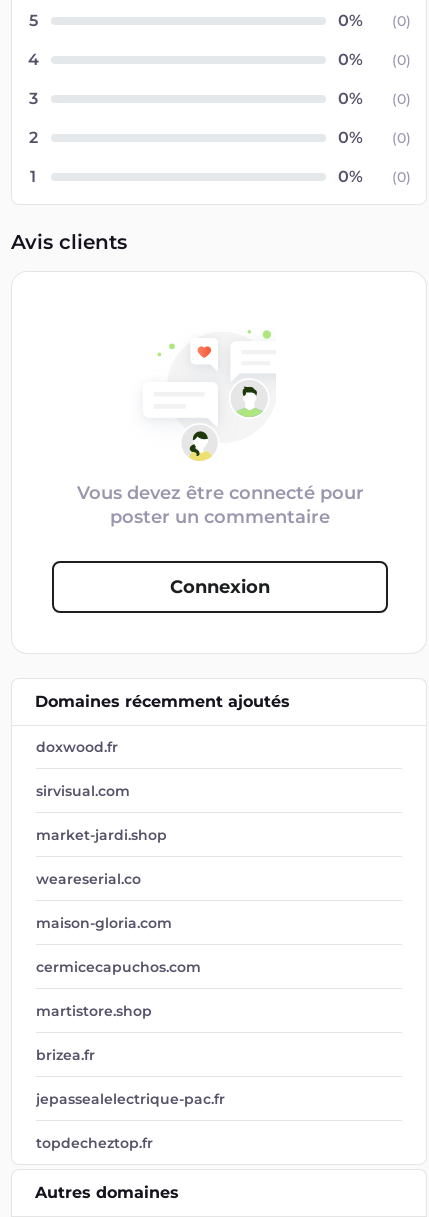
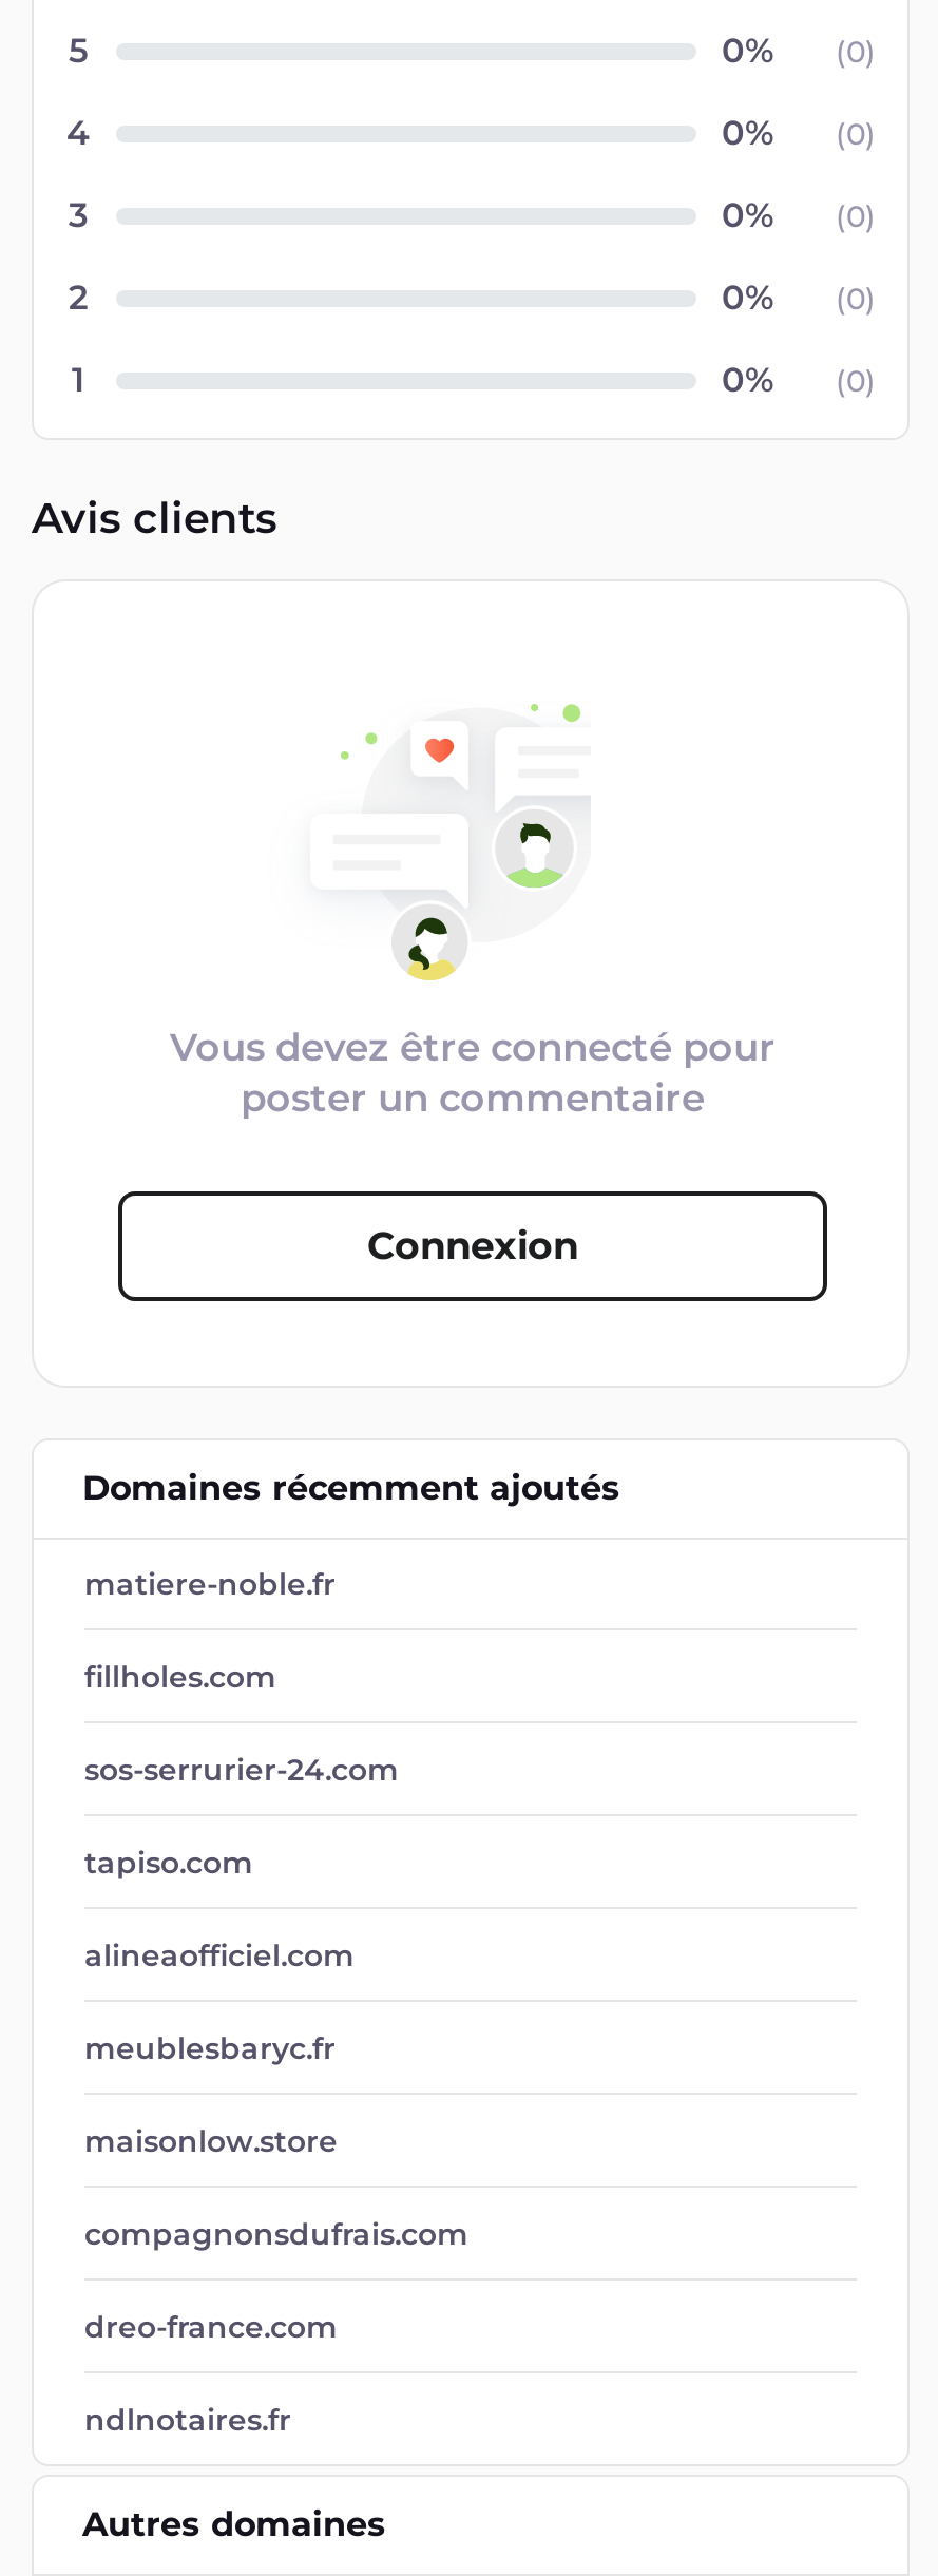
[36,738,118,756] doxwood.fr -> [84,1565,336,1603] matiere-noble.fr
[36,782,130,800] sirvisual.com -> [84,1658,276,1696] fillholes.com
[36,826,167,844] market-jardi.shop -> [84,1751,399,1789] sos-serrurier-24.com
[36,870,141,888] weareserial.co -> [84,1844,253,1882] tapiso.com
[36,914,172,932] maison-gloria.com -> [84,1936,355,1974] alineaofficiel.com
[36,958,201,976] cermicecapuchos.com -> [84,2029,336,2067] meublesbaryc.fr
[36,1002,152,1020] martistore.shop -> [84,2122,338,2160] maisonlow.store
[36,1046,95,1064] brizea.fr -> [84,2215,468,2253] compagnonsdufrais.com
[36,1090,225,1108] jepassealelectrique-pac.fr -> [84,2308,338,2346] dreo-france.com
[36,1134,153,1152] topdecheztop.fr -> [84,2401,291,2439] ndlnotaires.fr

